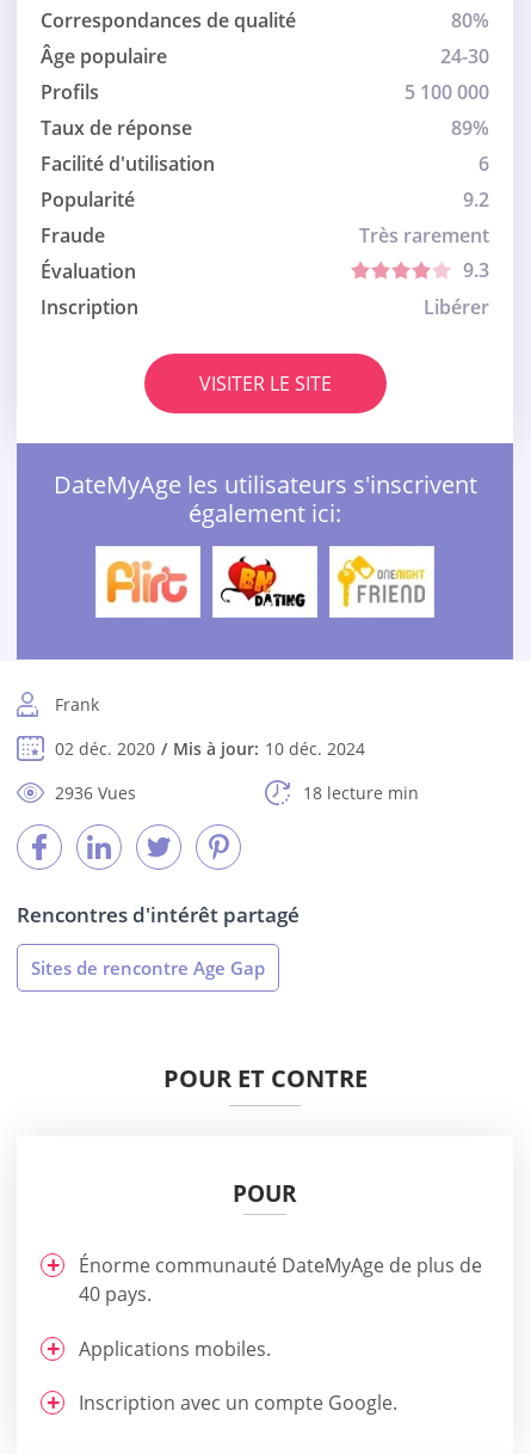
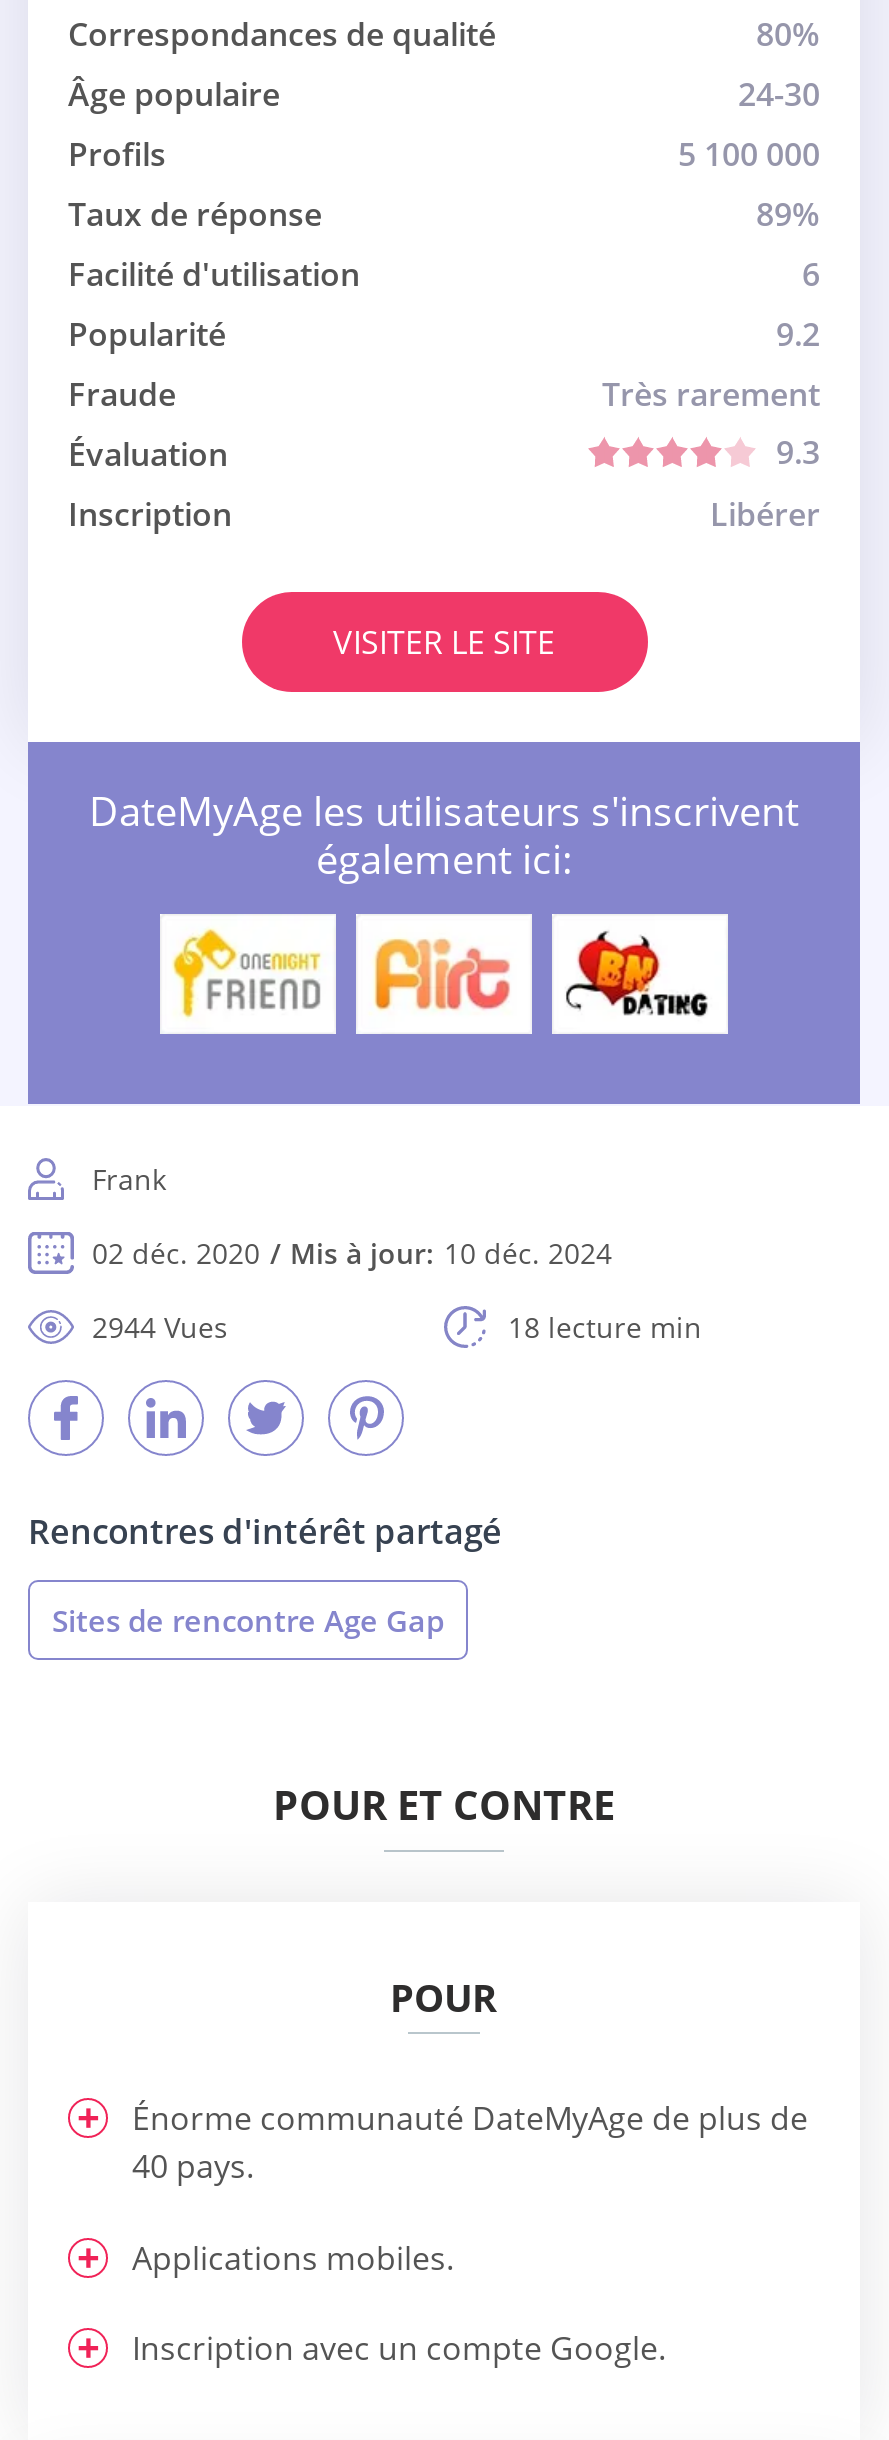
[104,556,191,607] [image] -> [172,928,322,1020] [image]
[220,556,307,608] [image] -> [370,932,512,1016] [image]
[335,554,426,609] [image] -> [564,930,712,1018] [image]
[55,782,136,804] 2936 Vues -> [92,1308,228,1346] 2944 Vues

